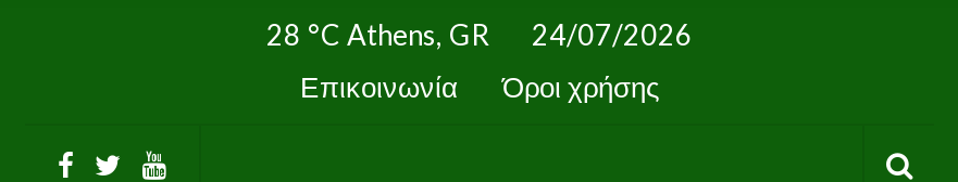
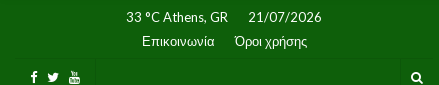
[266,17,488,52] 28 °C Athens, GR -> [126,9,228,25] 33 °C Athens, GR
[532,17,693,52] 24/07/2026 -> [248,9,322,25] 21/07/2026

